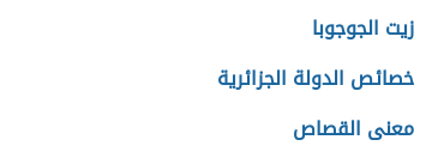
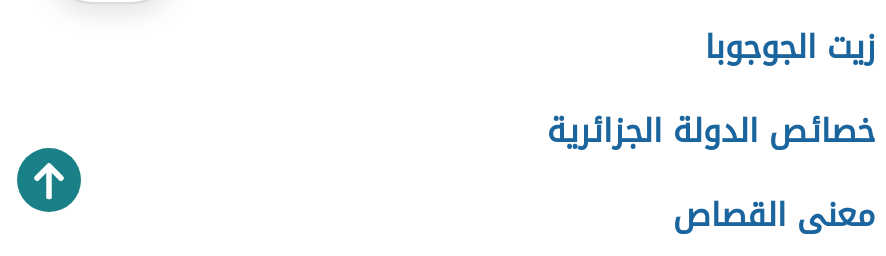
none -> [15,146,83,214] [image]

